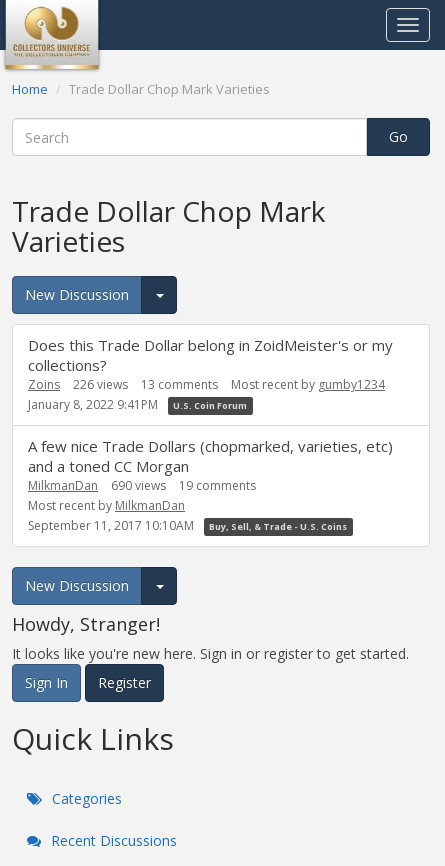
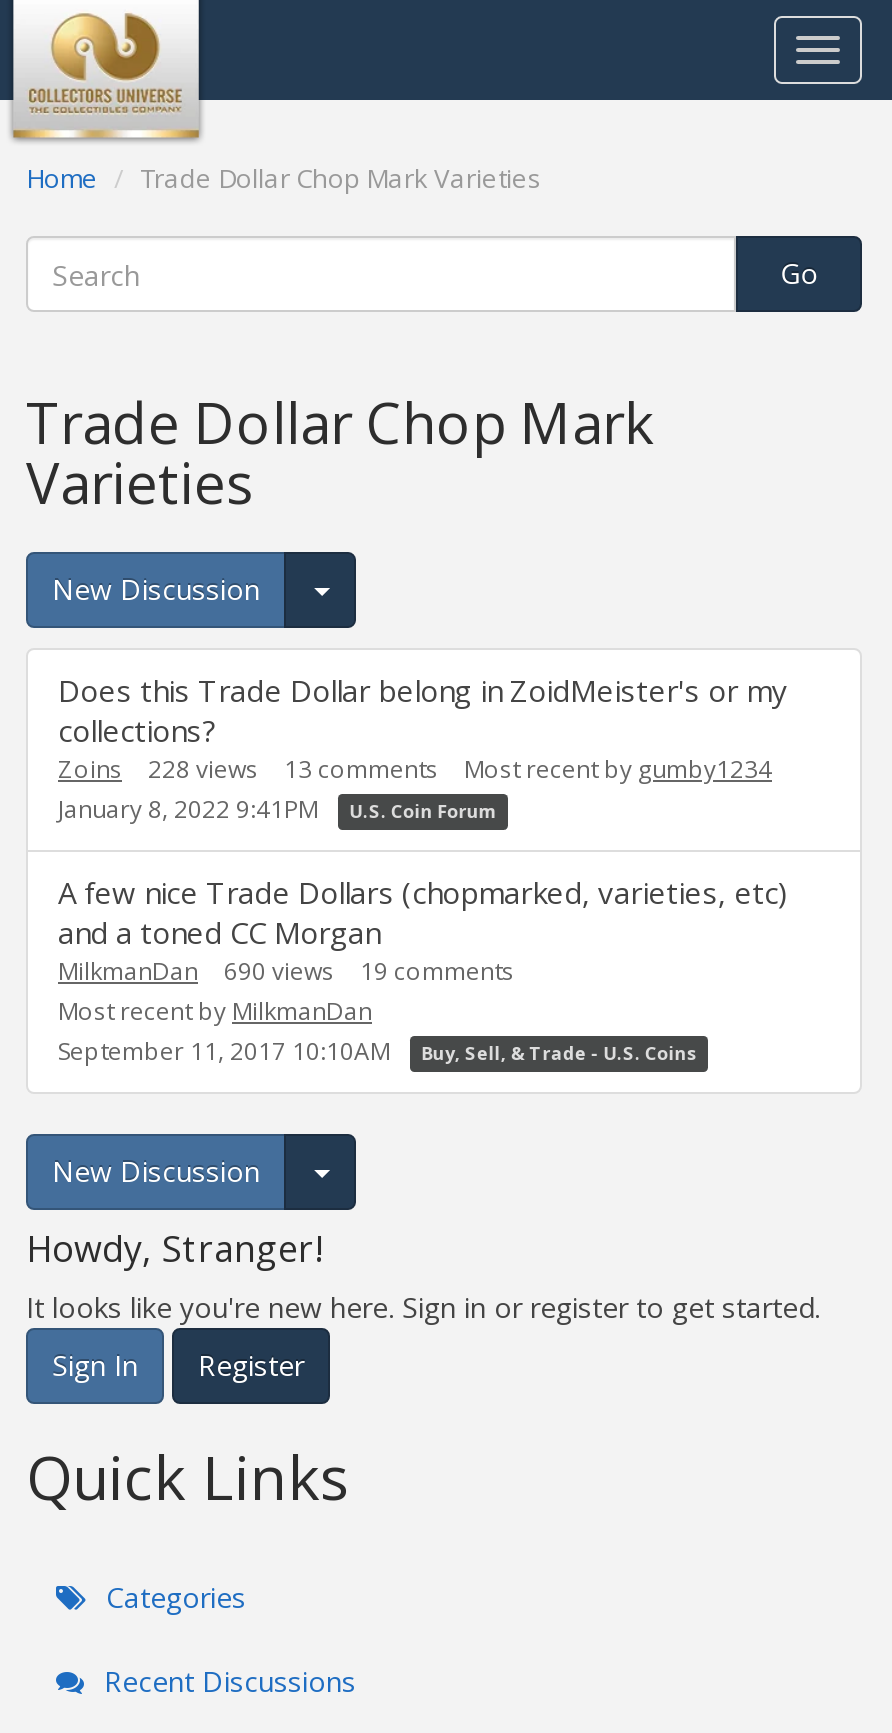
[73,376,128,393] 226 views -> [148,752,258,786] 228 views

